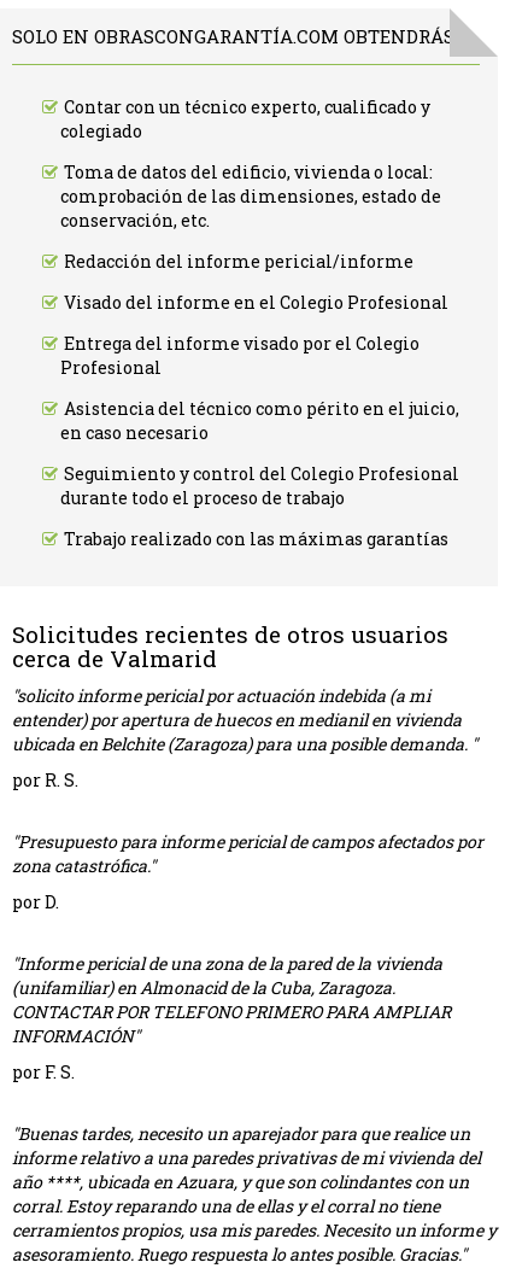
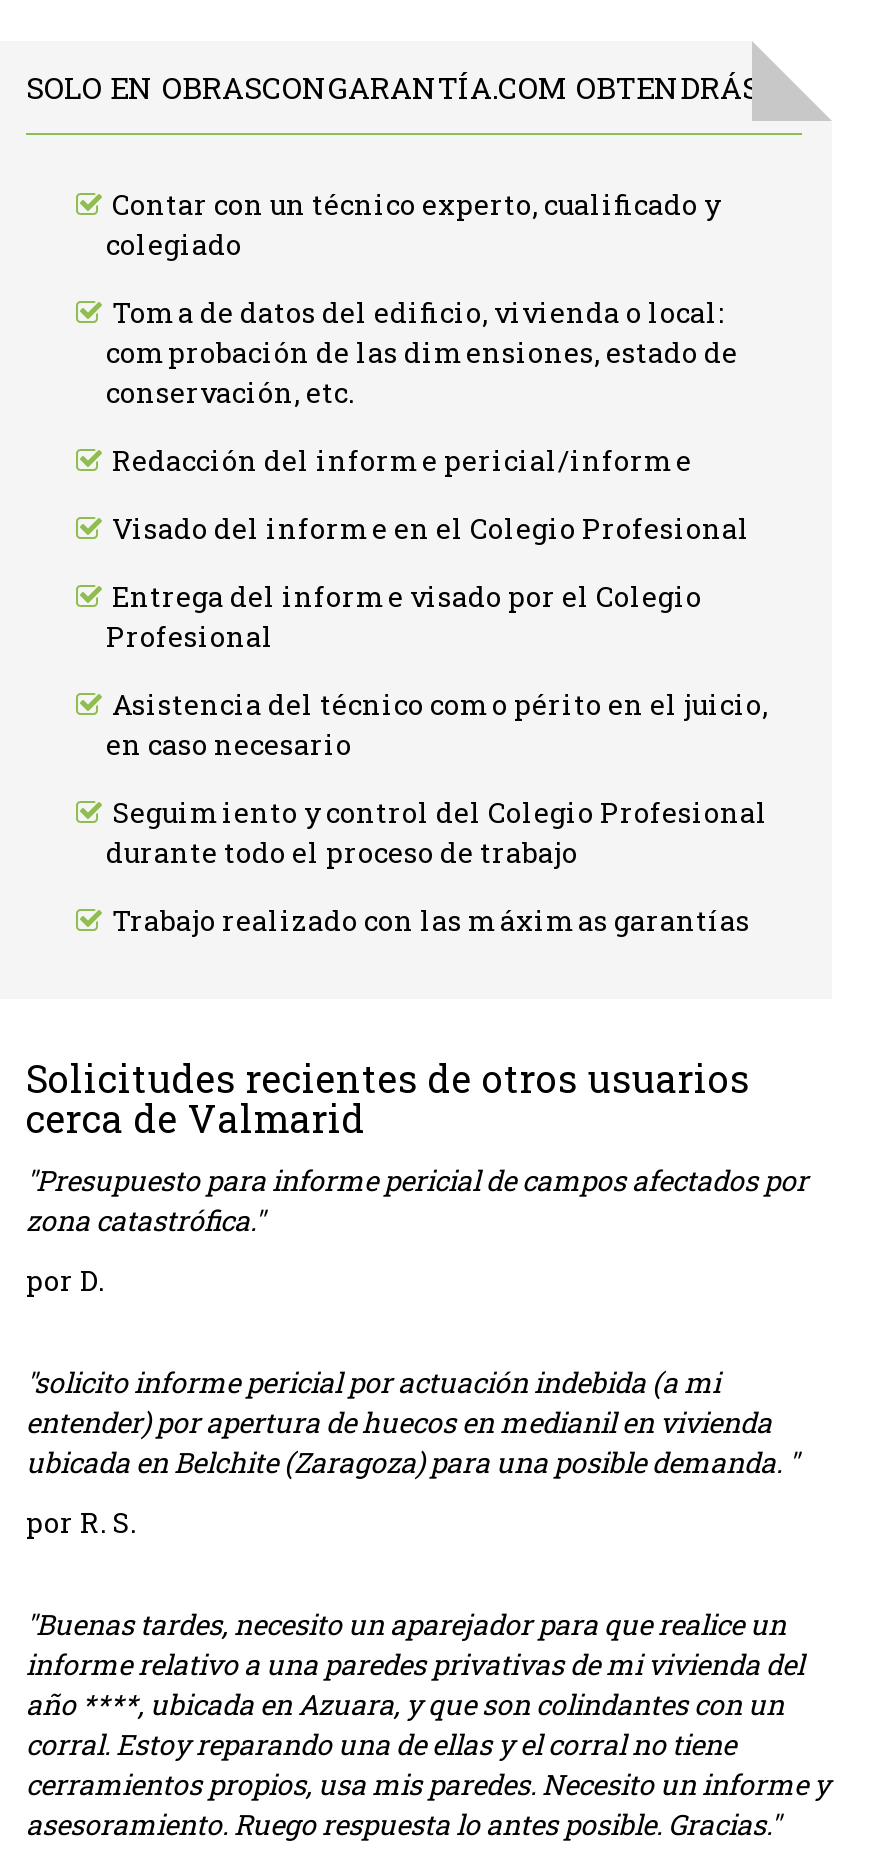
moved [12,684,477,792] -> [26,1363,798,1542]: "solicito informe pericial por actuación indebida (a mi | entender) por apertura de huecos en medianil en vivienda | ubicada en Belchite (Zaragoza) para una posible demanda. " | por R. S.
moved [12,830,483,914] -> [26,1161,808,1300]: "Presupuesto para informe pericial de campos afectados por | zona catastrófica." | por D.
[12,952,451,1084] "Informe pericial de una zona de la pared de la vivienda | (unifamiliar) en Almonacid de la Cuba, Zaragoza. | CONTACTAR POR TELEFONO PRIMERO PARA AMPLIAR | INFORMACIÓN" | por F. S. -> none

